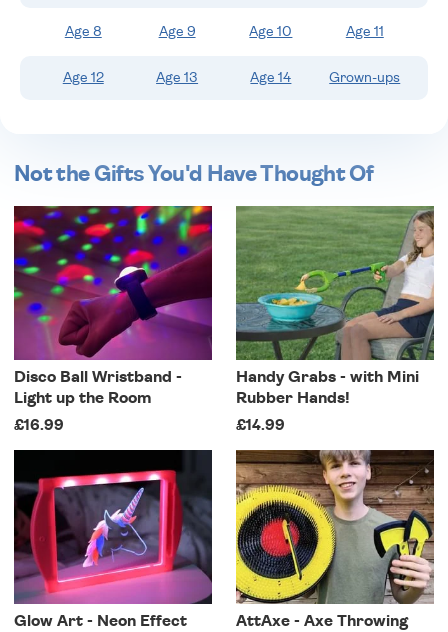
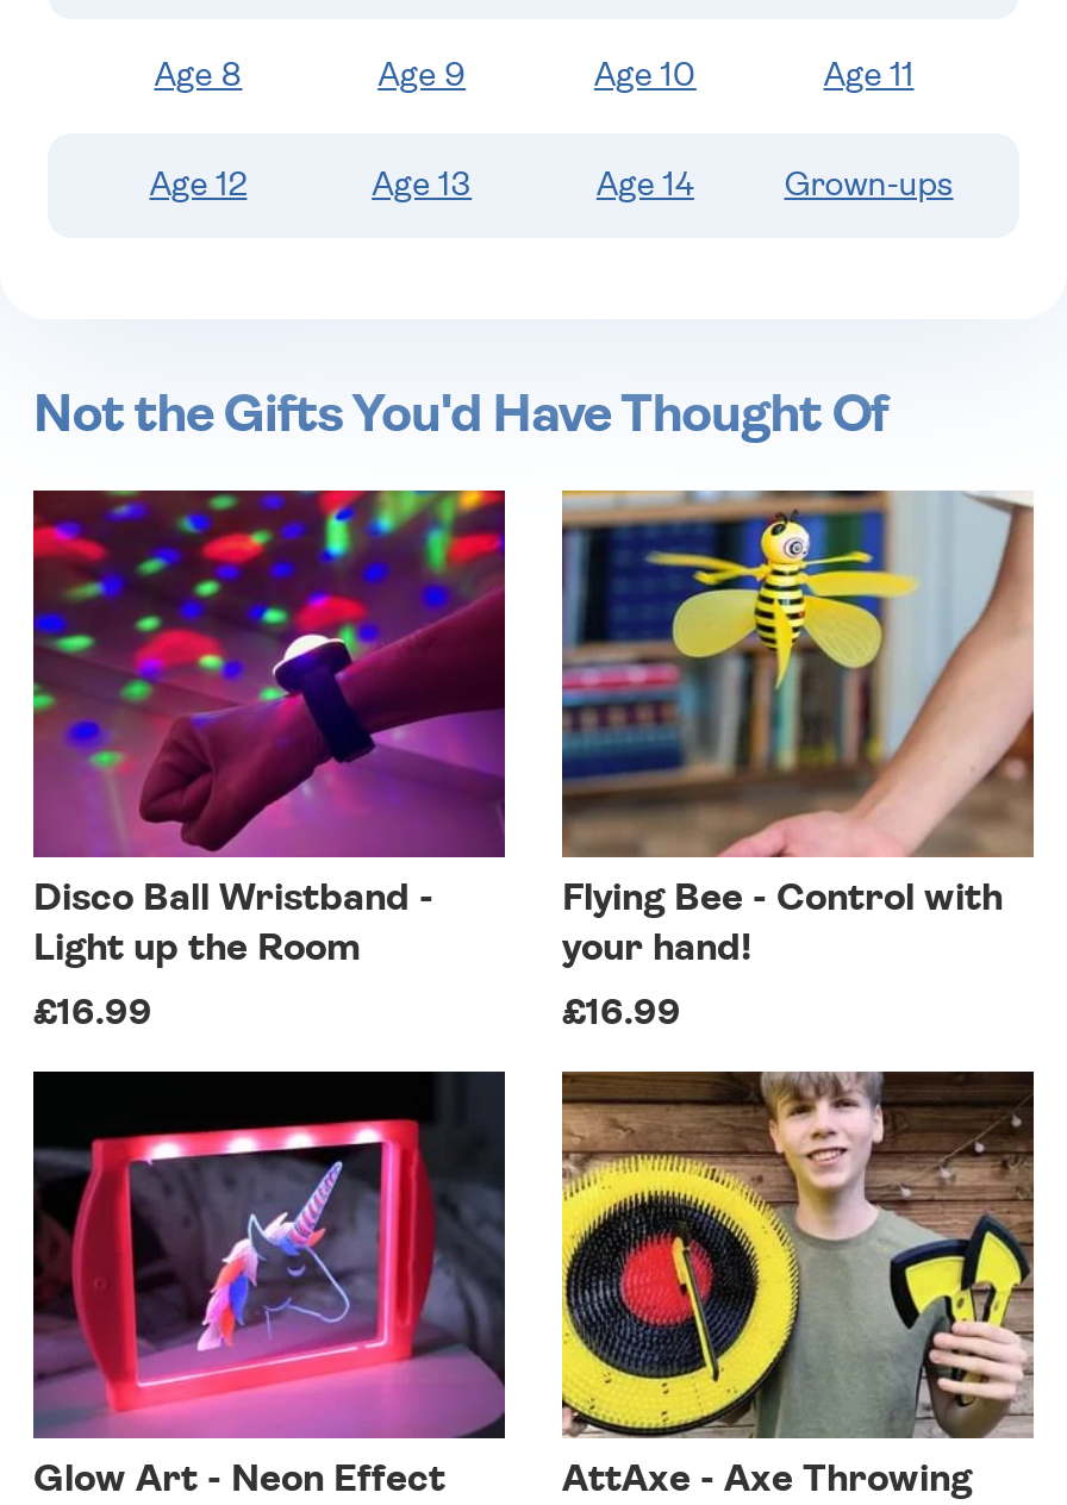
[236,205,435,406] [image] | Handy Grabs - with Mini | Rubber Hands! -> [562,488,1034,967] [image] | Flying Bee - Control with | your hand!
[236,418,285,433] £14.99 -> [562,996,681,1032] £16.99

